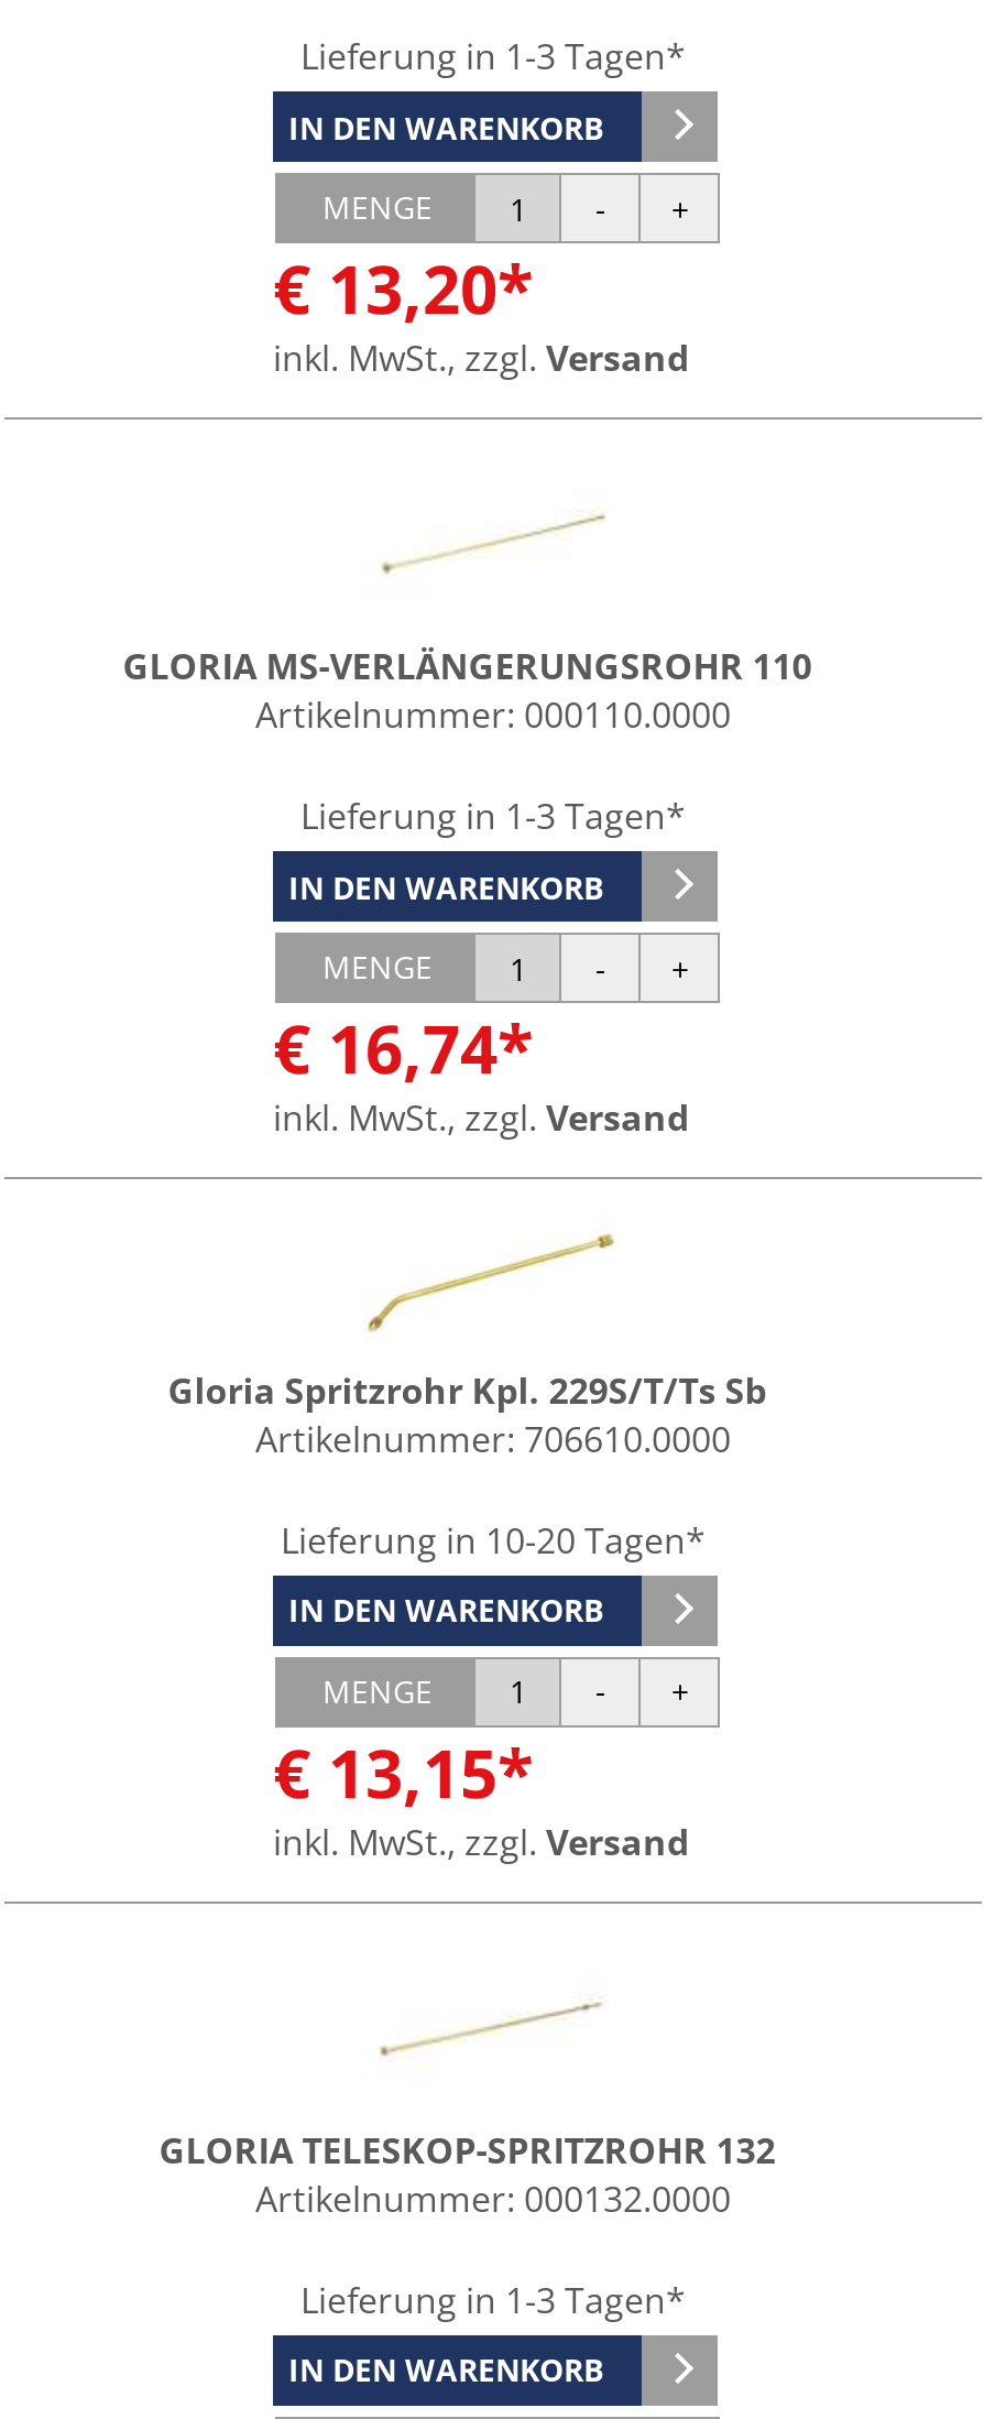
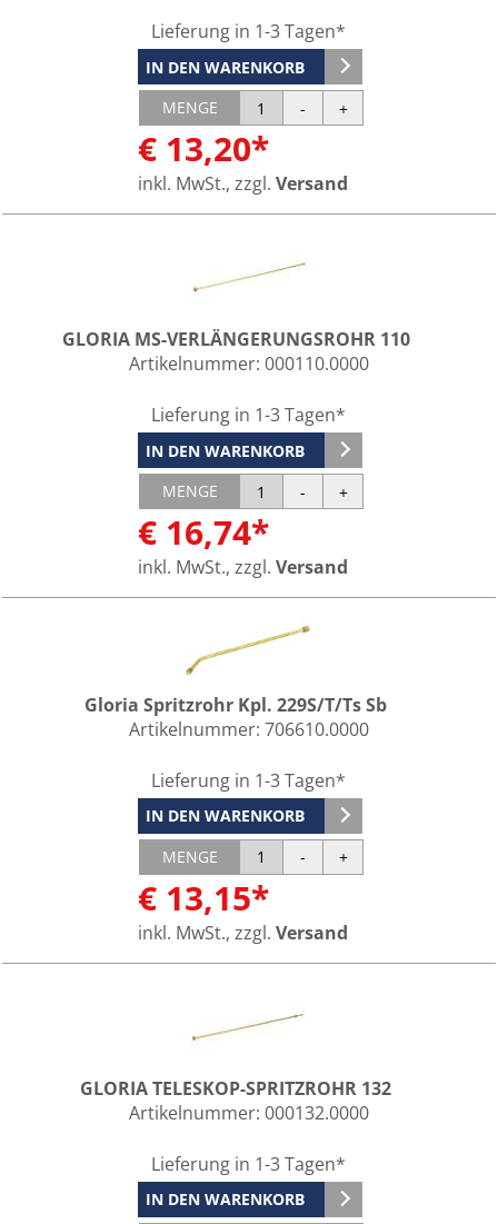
[281,1516,706,1564] Lieferung in 10-20 Tagen* -> [152,768,346,793] Lieferung in 1-3 Tagen*

